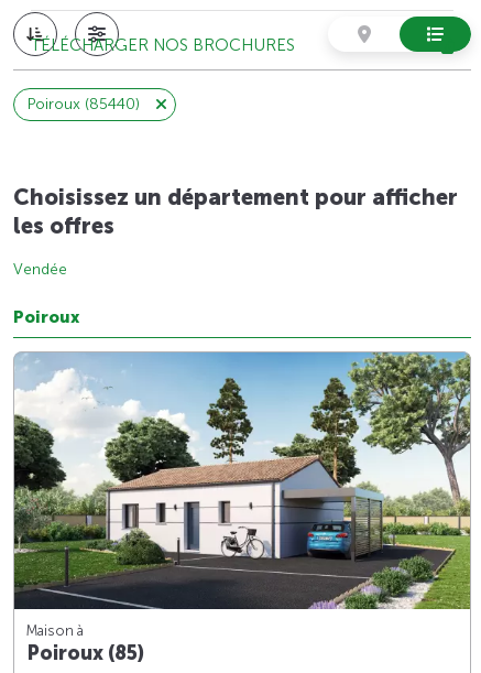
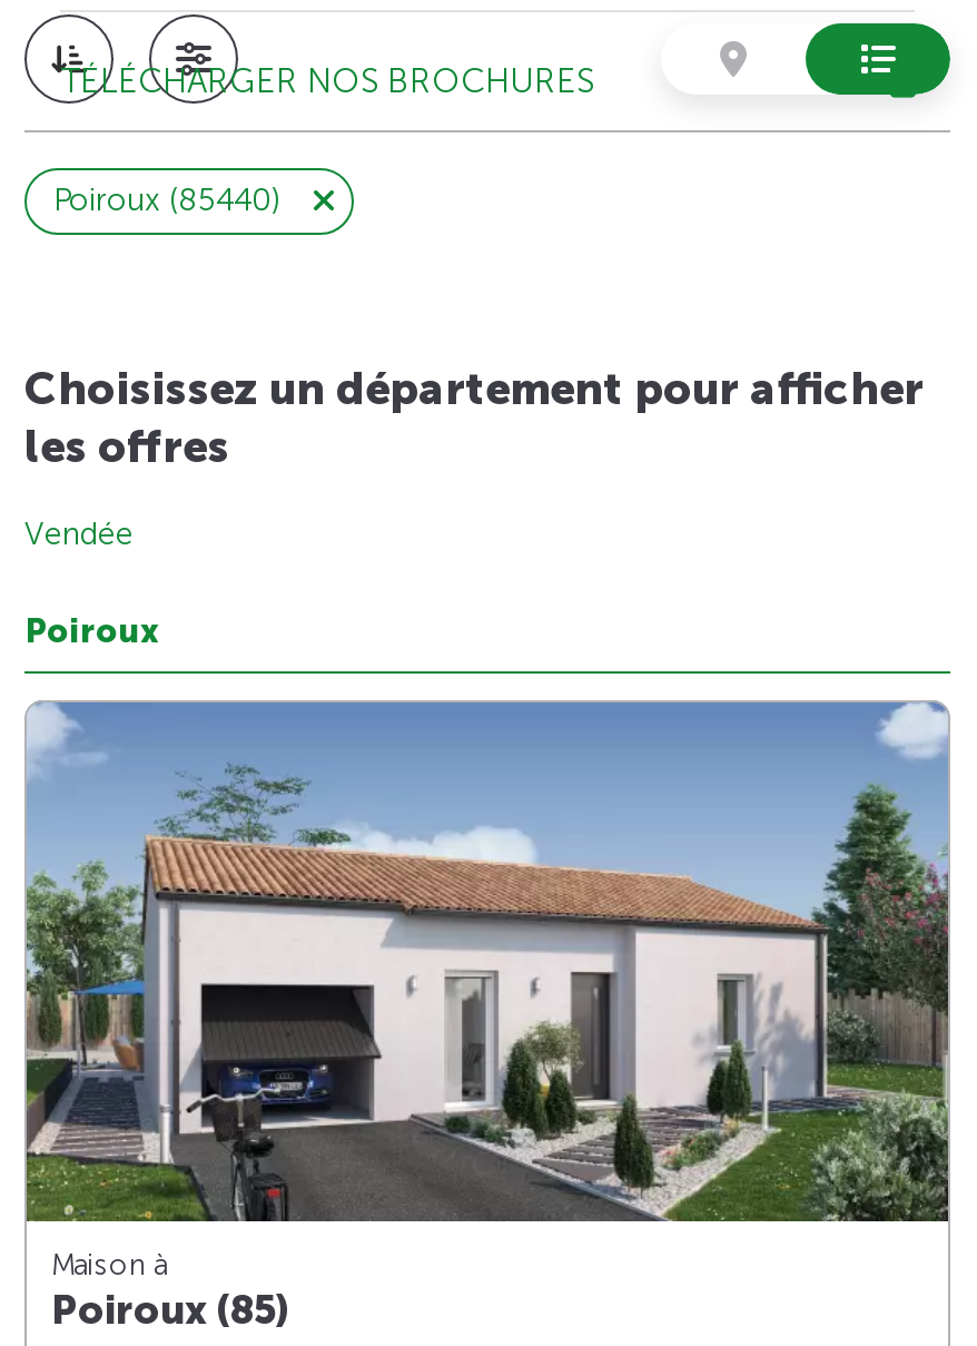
[13,351,471,610] [image] -> [24,703,950,1224] [image]

